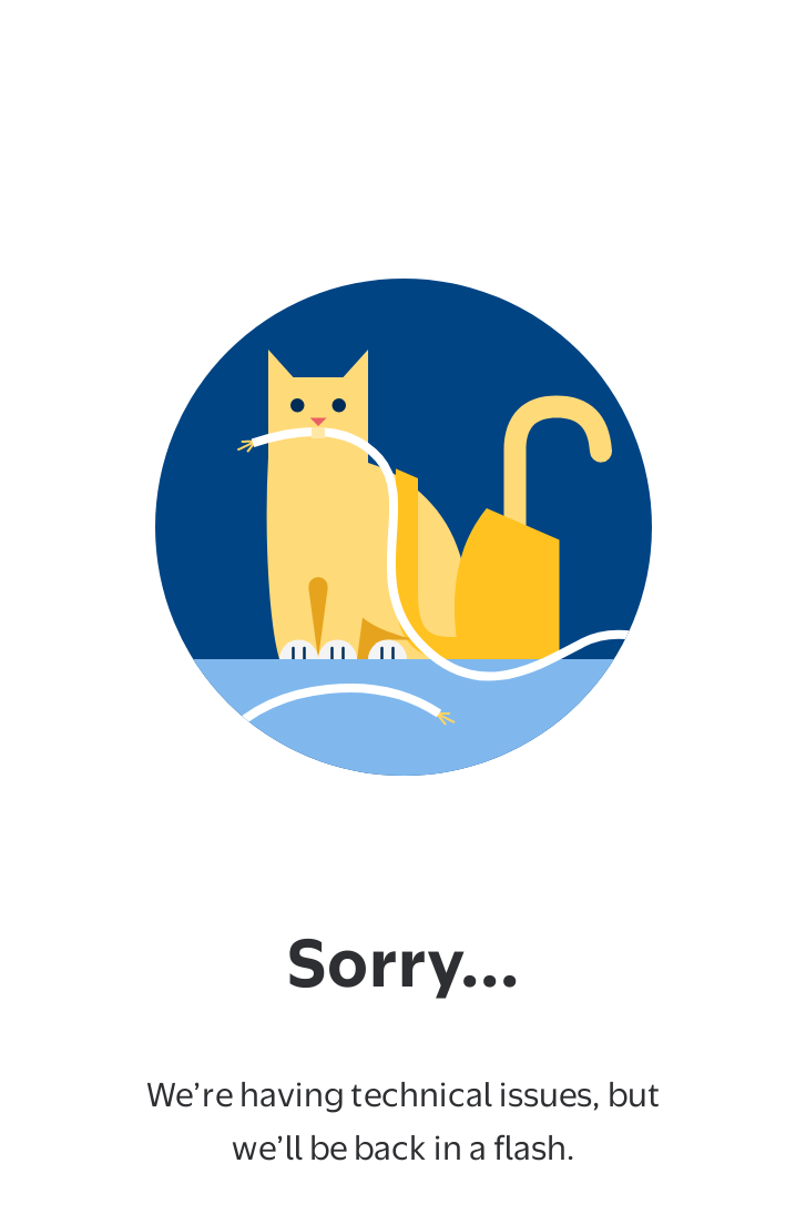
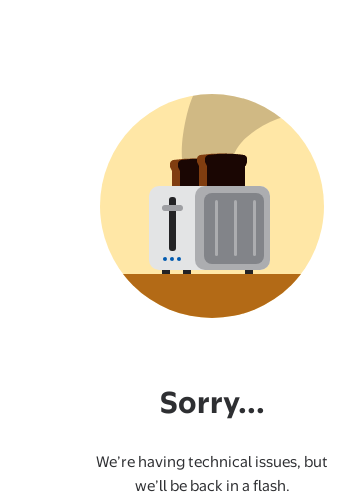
[153,276,654,778] [image] -> [100,93,324,319] [image]

